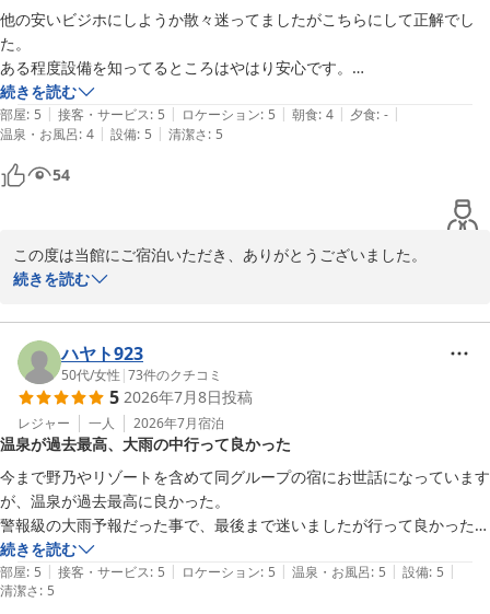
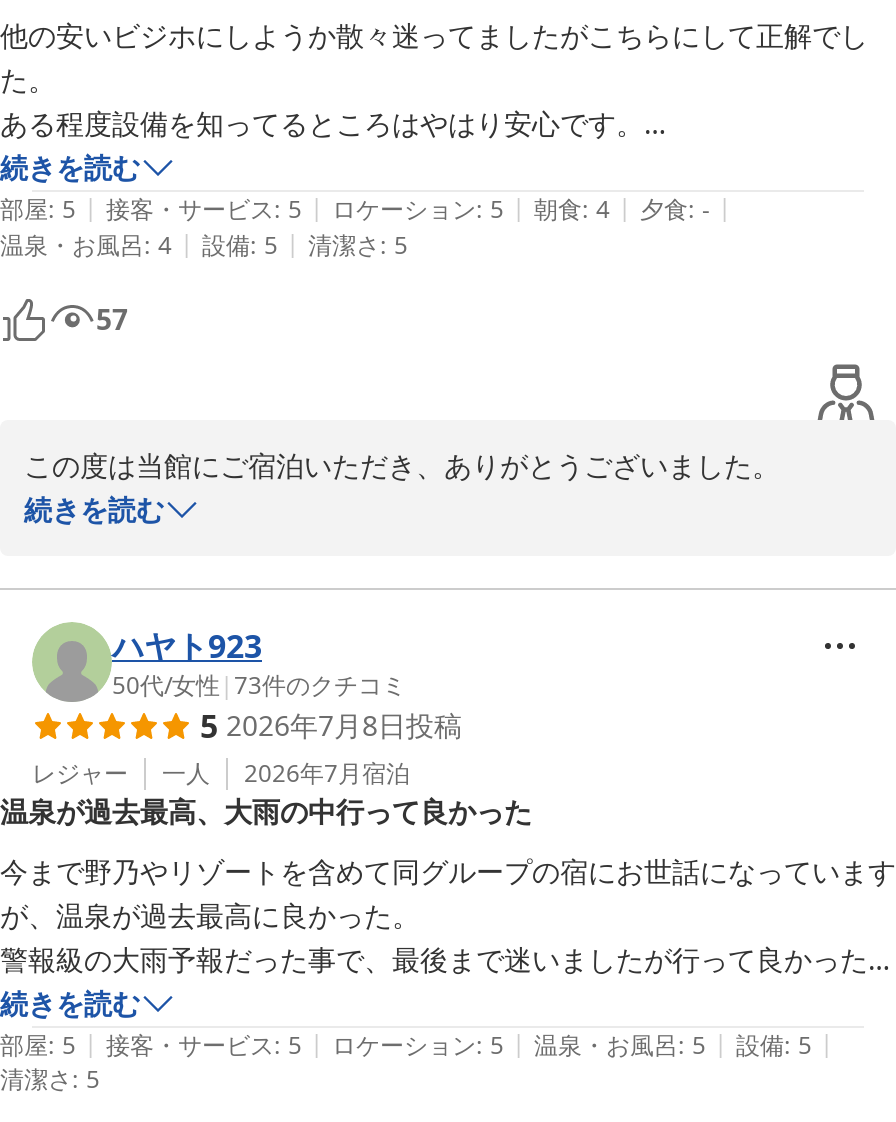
[52,164,70,185] 54 -> [96,300,128,338] 57

